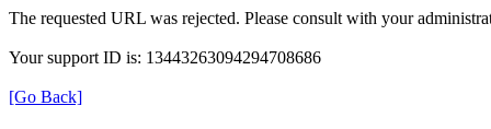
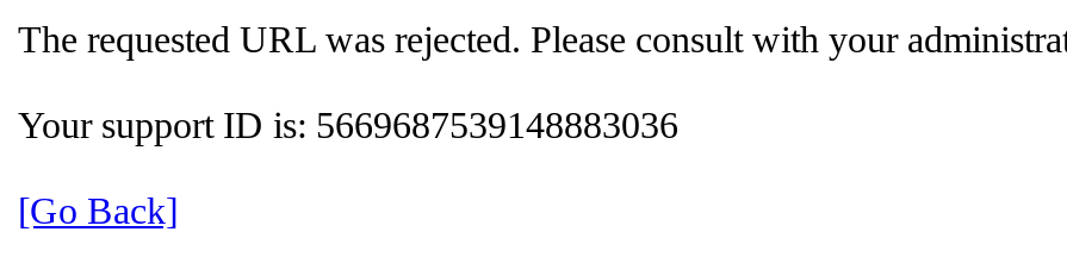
[9,48,321,67] Your support ID is: 13443263094294708686 -> [18,105,678,145] Your support ID is: 5669687539148883036

